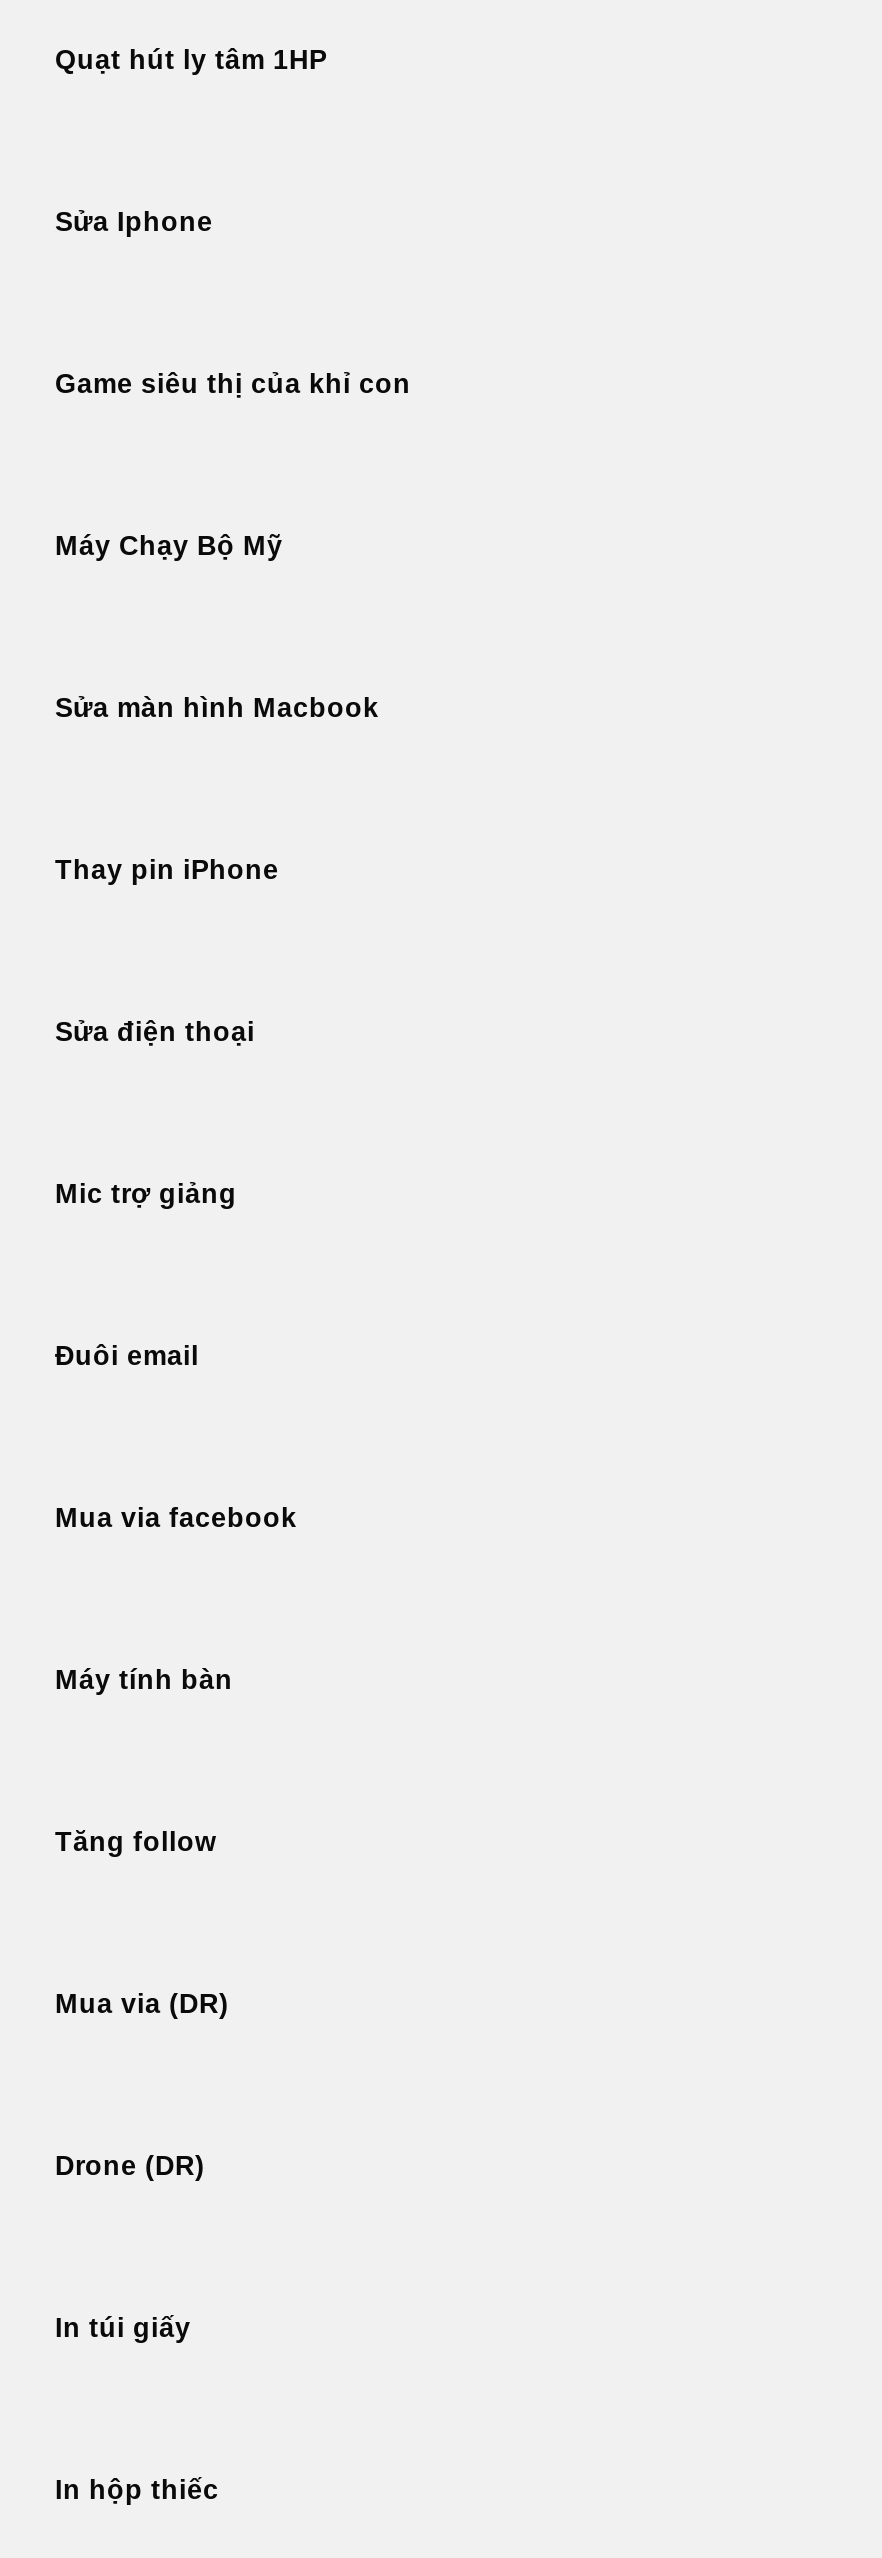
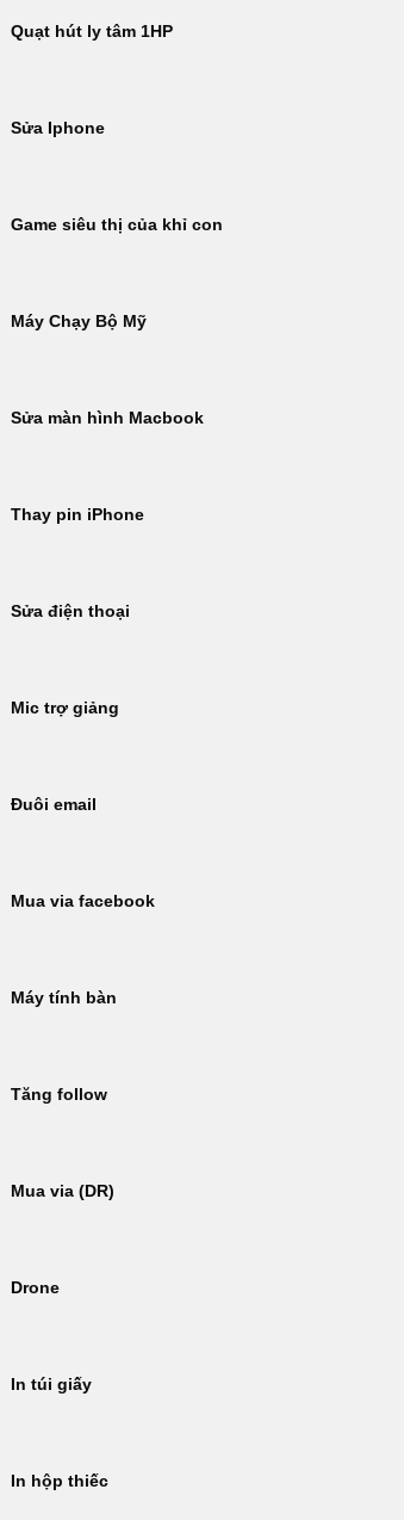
[55,2151,205,2181] Drone (DR) -> [11,1279,60,1297] Drone

